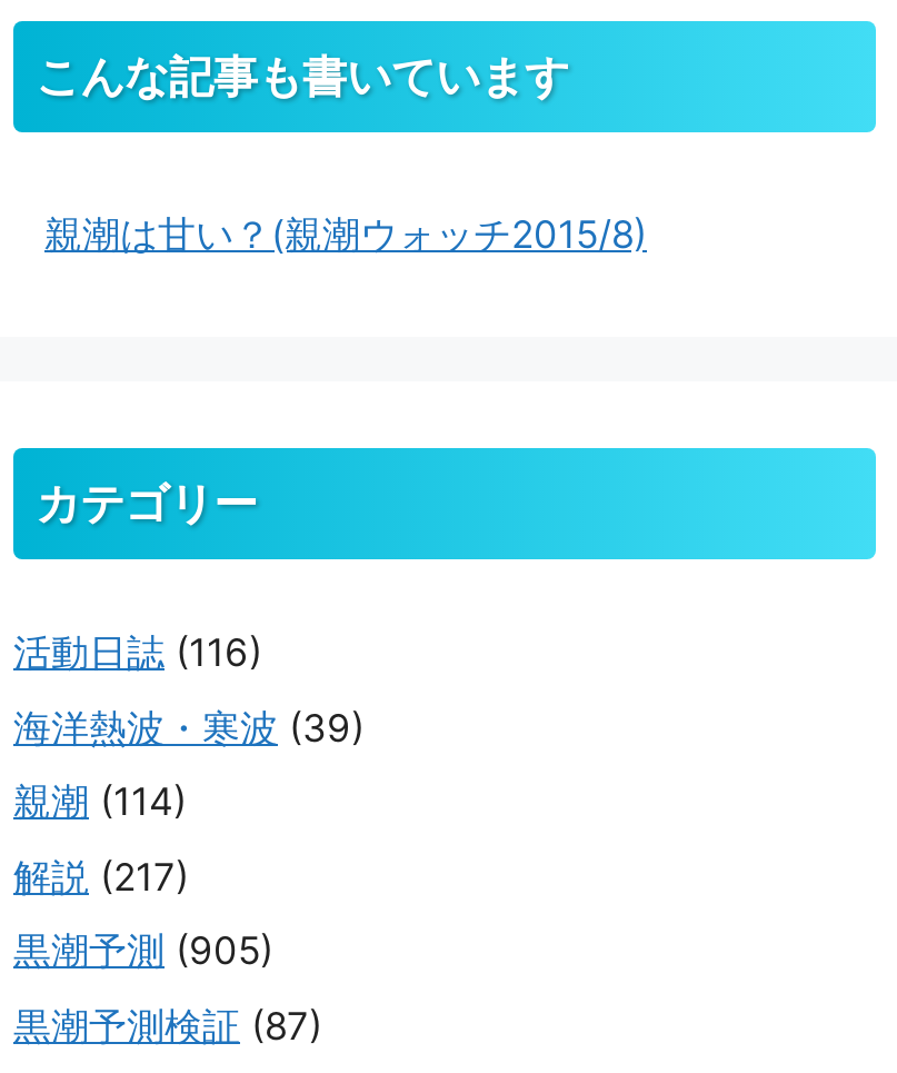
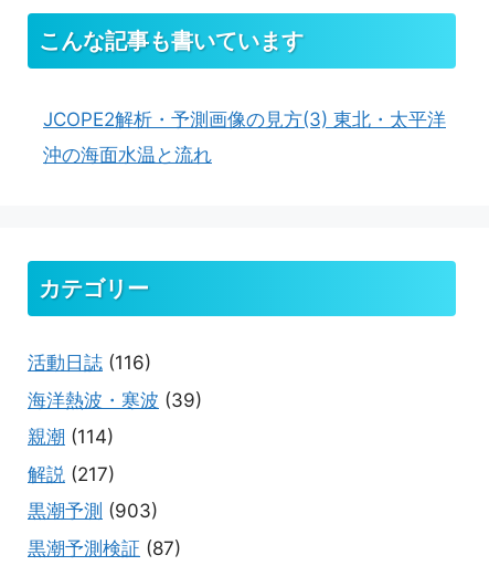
[44,213,647,258] 親潮は甘い？(親潮ウォッチ2015/8) -> [43,109,446,166] JCOPE2解析・予測画像の見方(3) 東北・太平洋 | 沖の海面水温と流れ
[13,929,273,974] 黒潮予測(905) -> [28,500,158,522] 黒潮予測(903)

